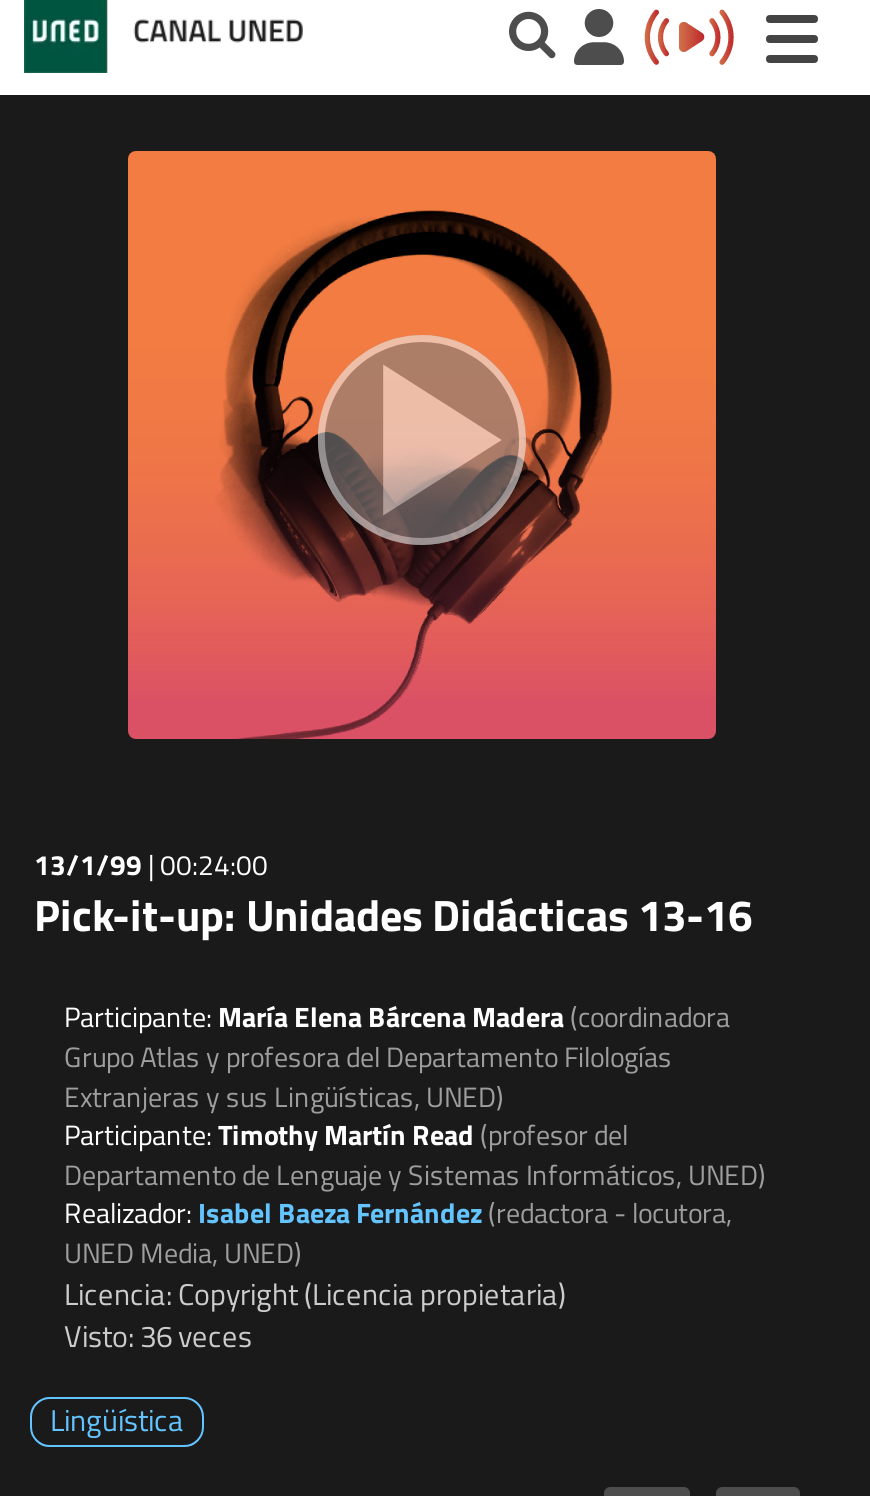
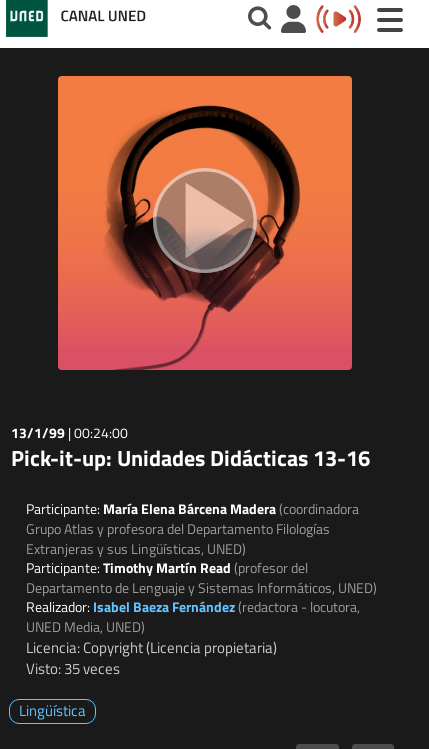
[64,1313,252,1359] Visto: 36 veces -> [26,657,120,680] Visto: 35 veces

